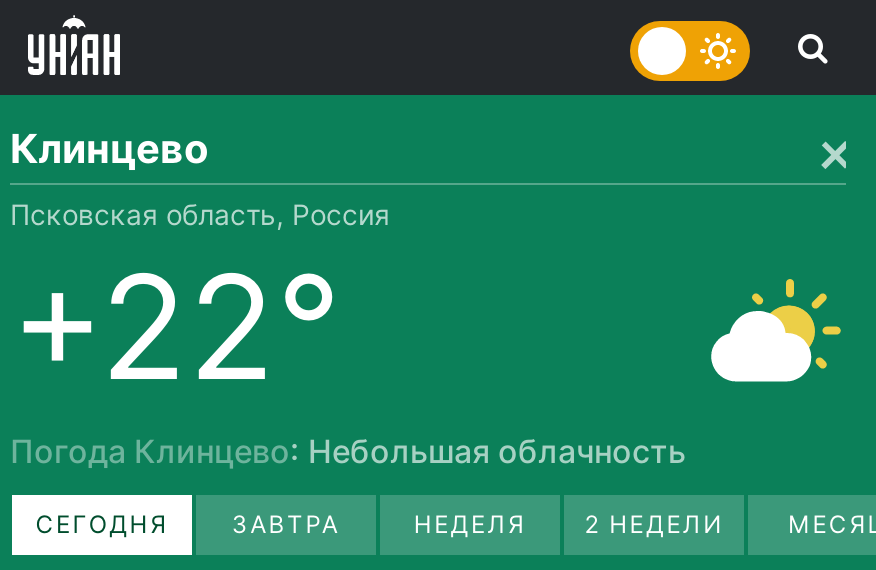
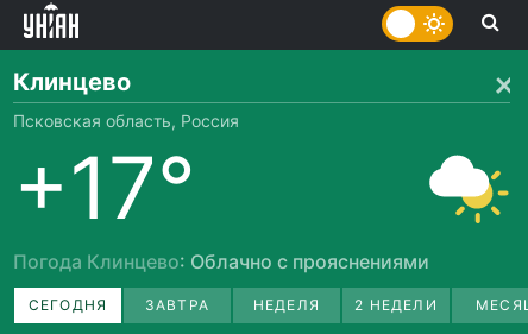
[10,239,842,471] [image] | +22° | Погода Клинцево: Небольшая облачность -> [13,136,509,273] [image] | +17° | Погода Клинцево: Облачно с прояснениями

